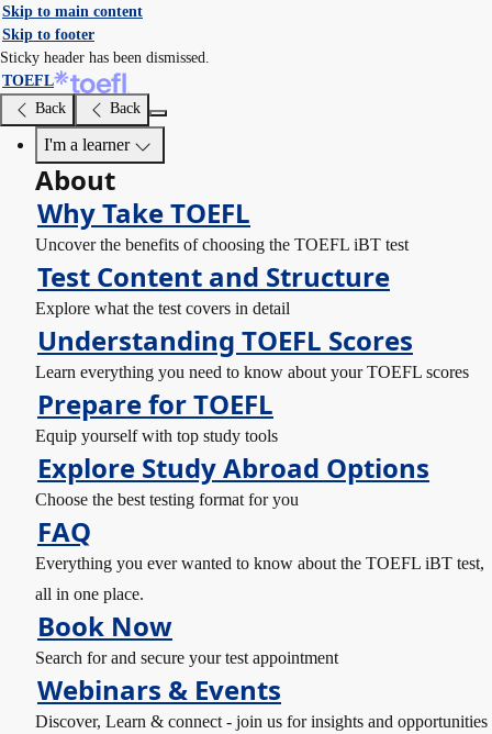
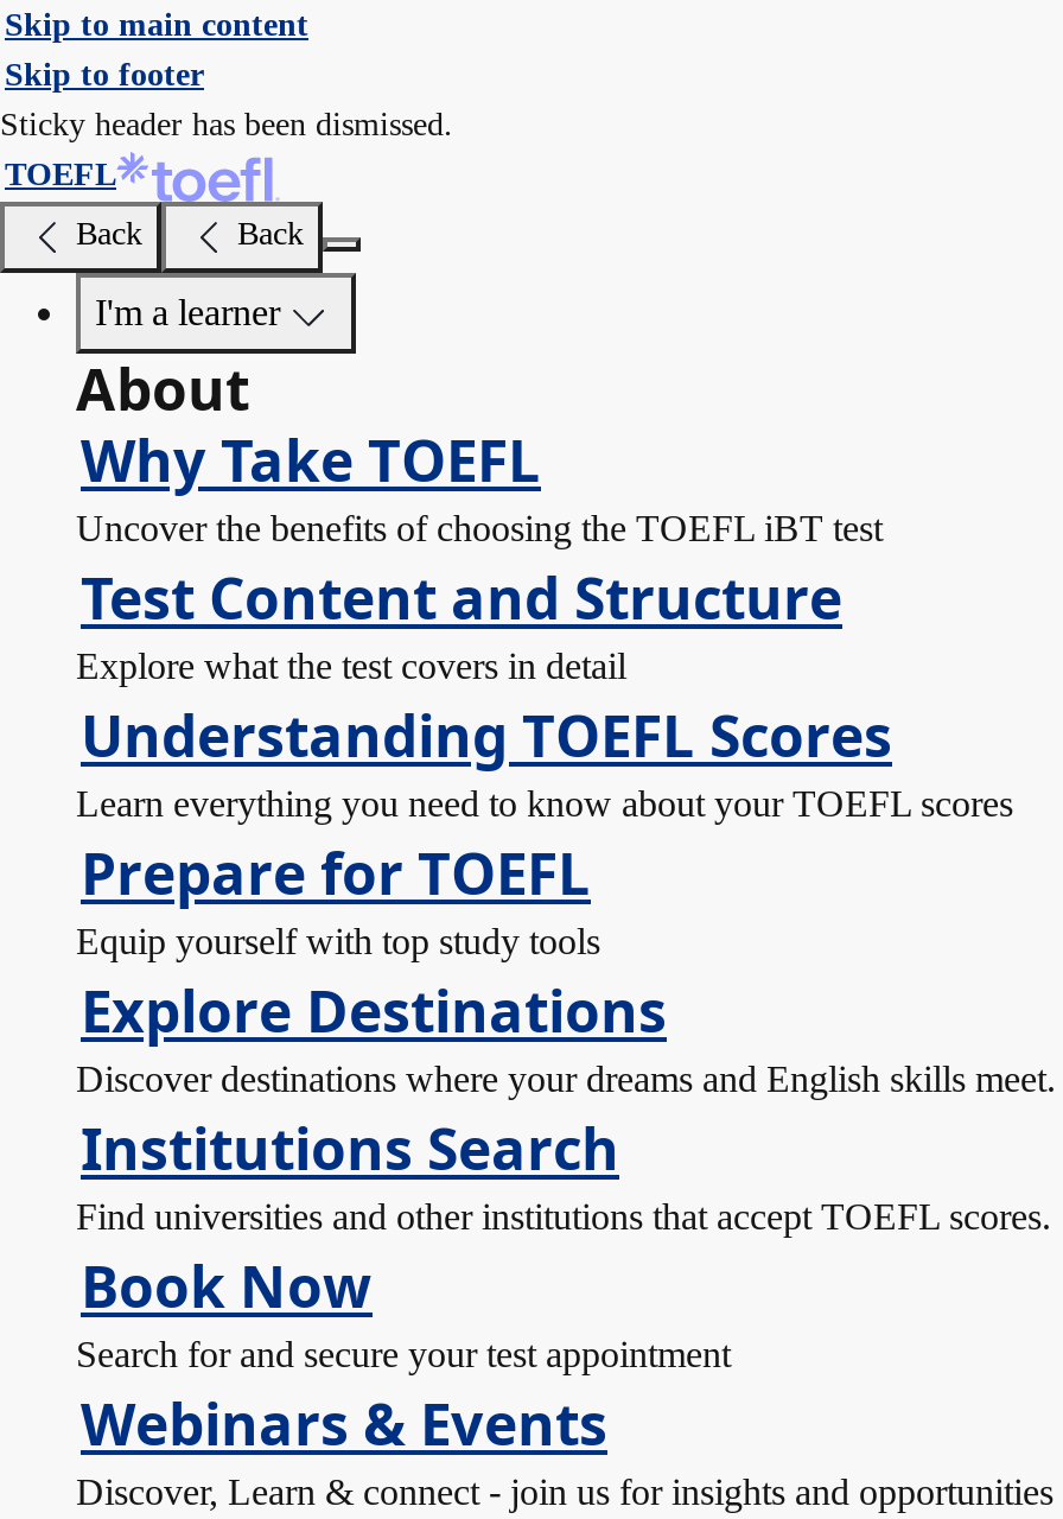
[35,450,484,604] Explore Study Abroad Options | Choose the best testing format for you | FAQ | Everything you ever wanted to know about the TOEFL iBT test, | all in one place. -> [76,971,1056,1237] Explore Destinations | Discover destinations where your dreams and English skills meet. | Institutions Search | Find universities and other institutions that accept TOEFL scores.

